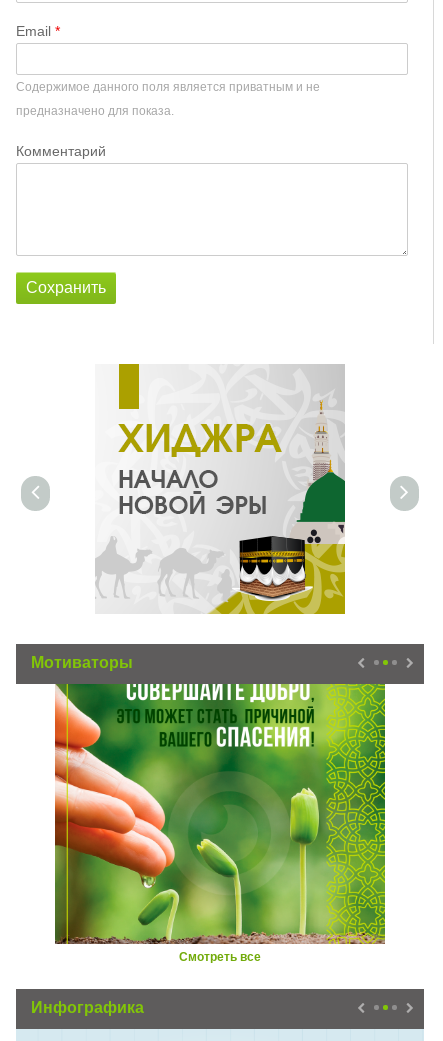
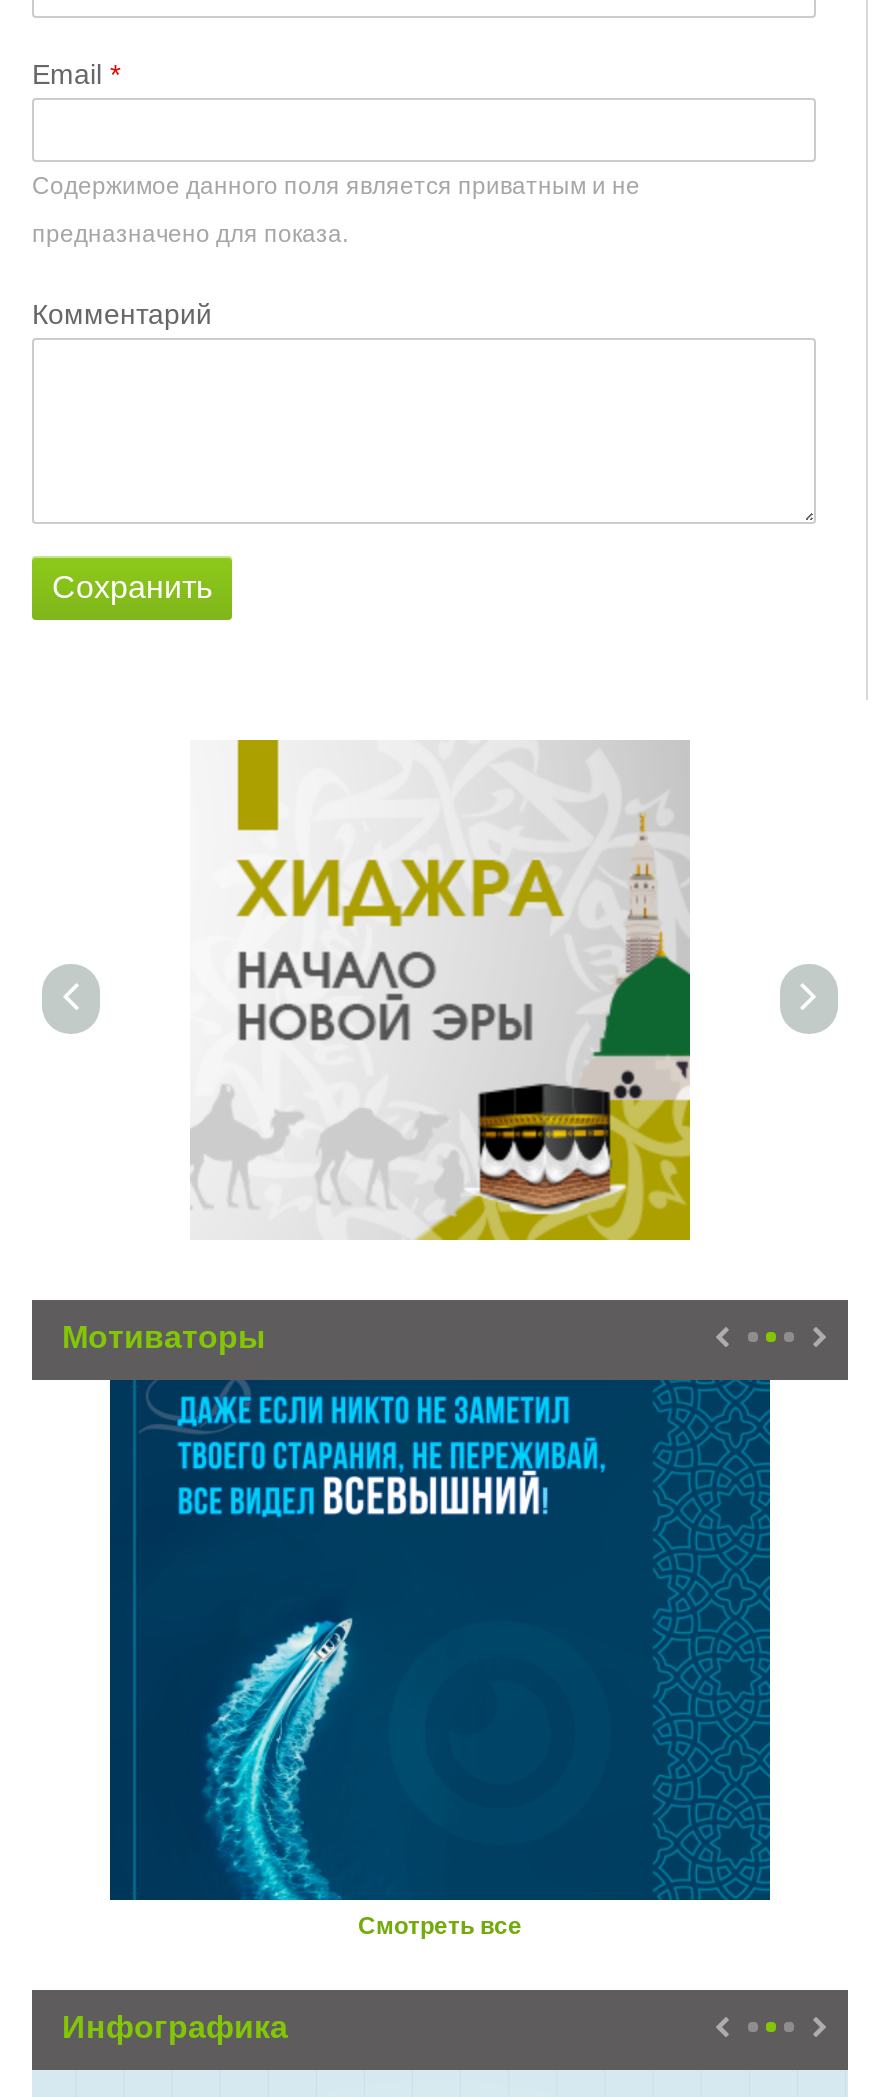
[54,683,386,945] [image] -> [108,1378,772,1902] [image]

